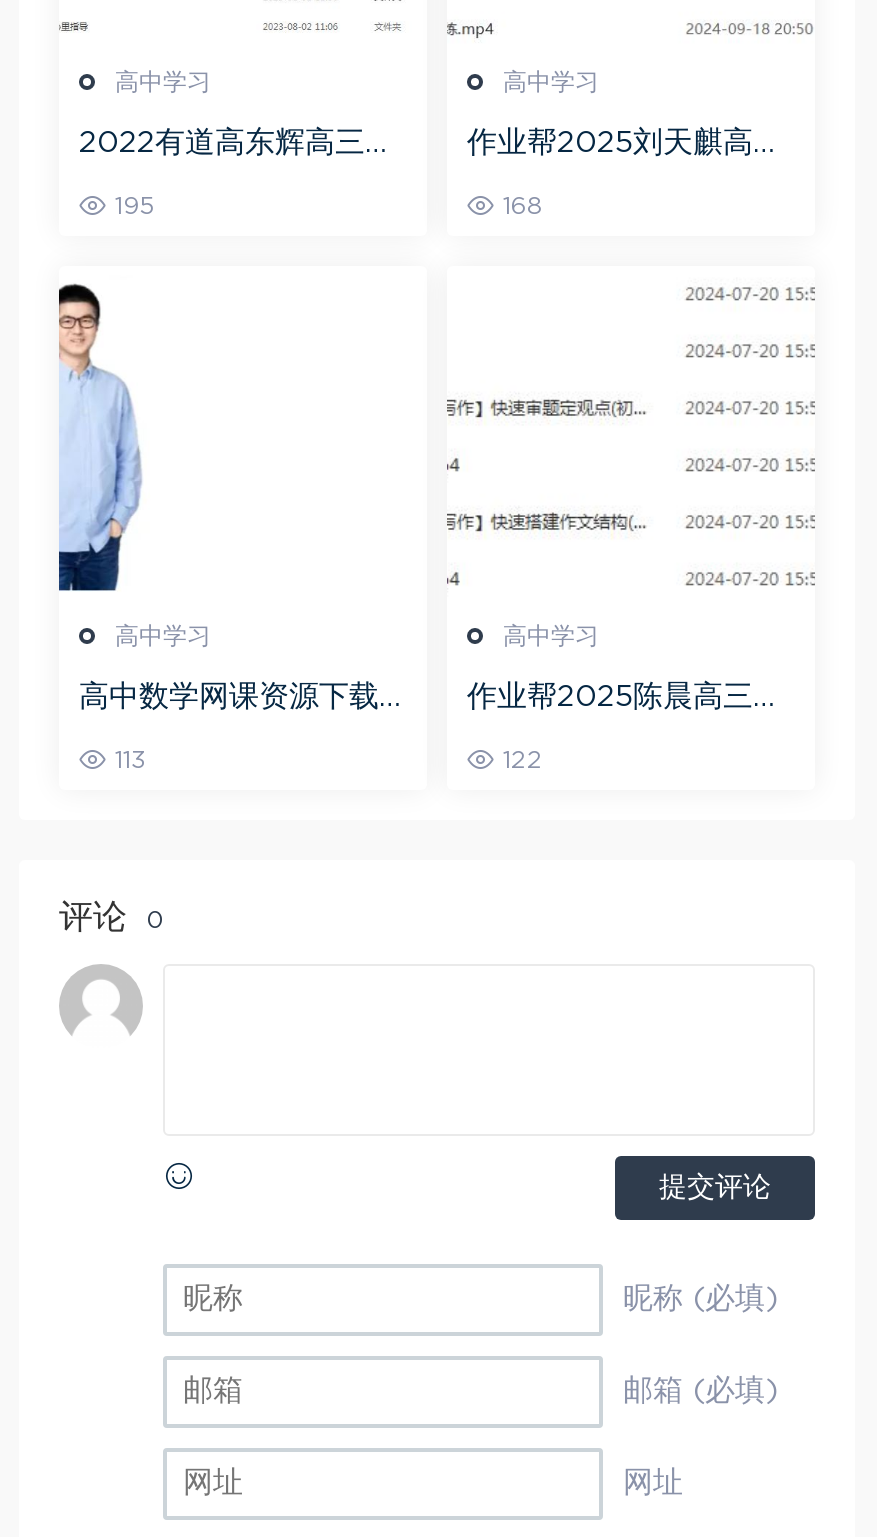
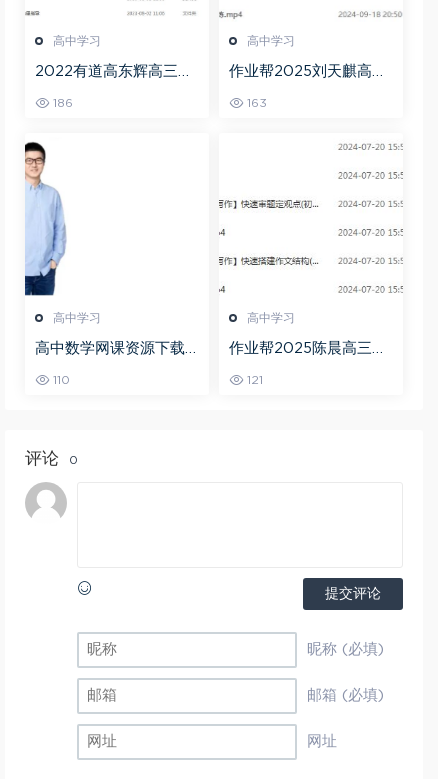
[107,194,153,218] 195 -> [49,97,73,109] 186
[495,194,543,218] 168 -> [243,97,267,109] 163
[107,748,147,772] 113 -> [49,374,70,386] 110
[495,748,543,772] 122 -> [243,374,263,386] 121

